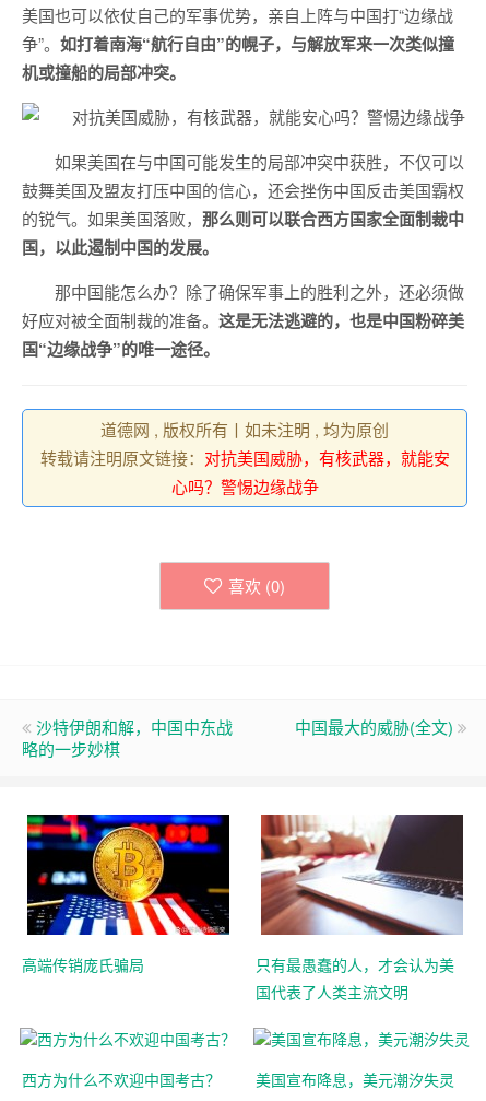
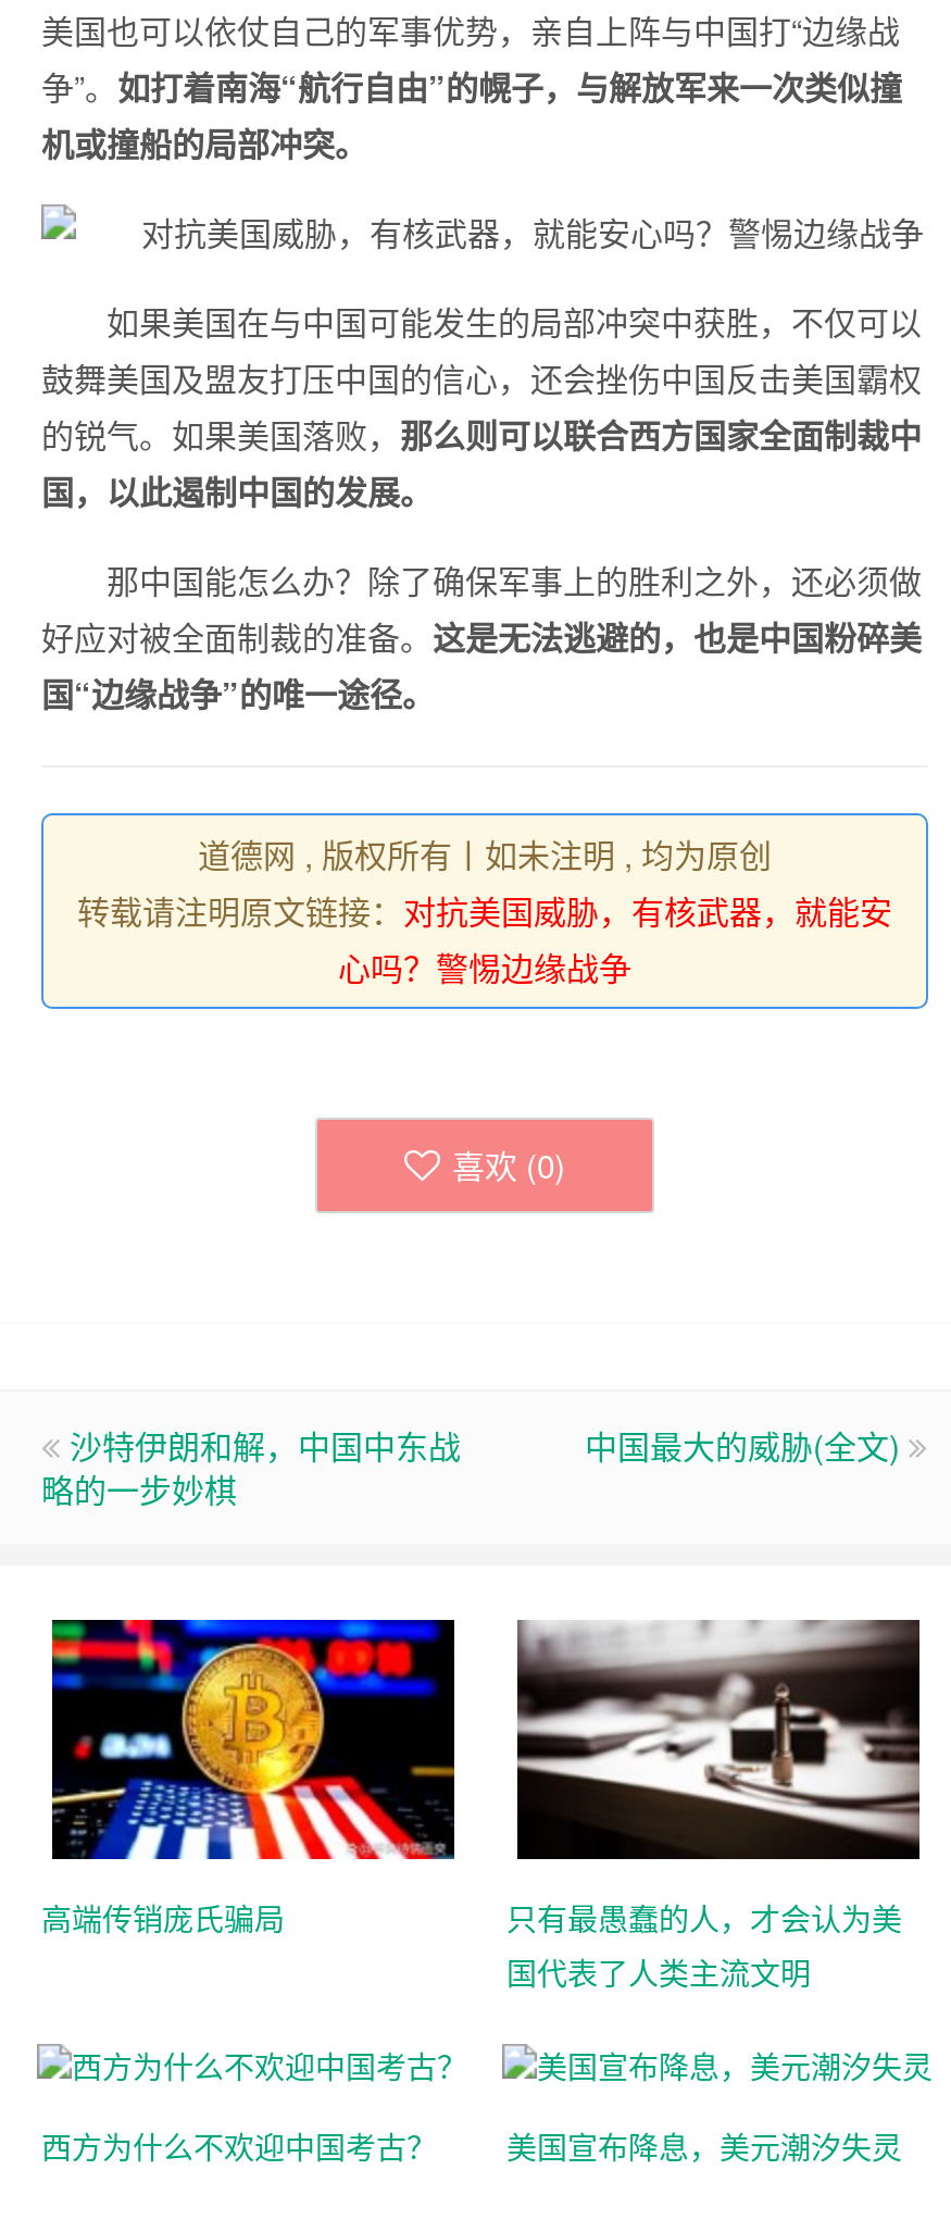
[260,813,463,936] [image] -> [515,1620,922,1861] [image]

